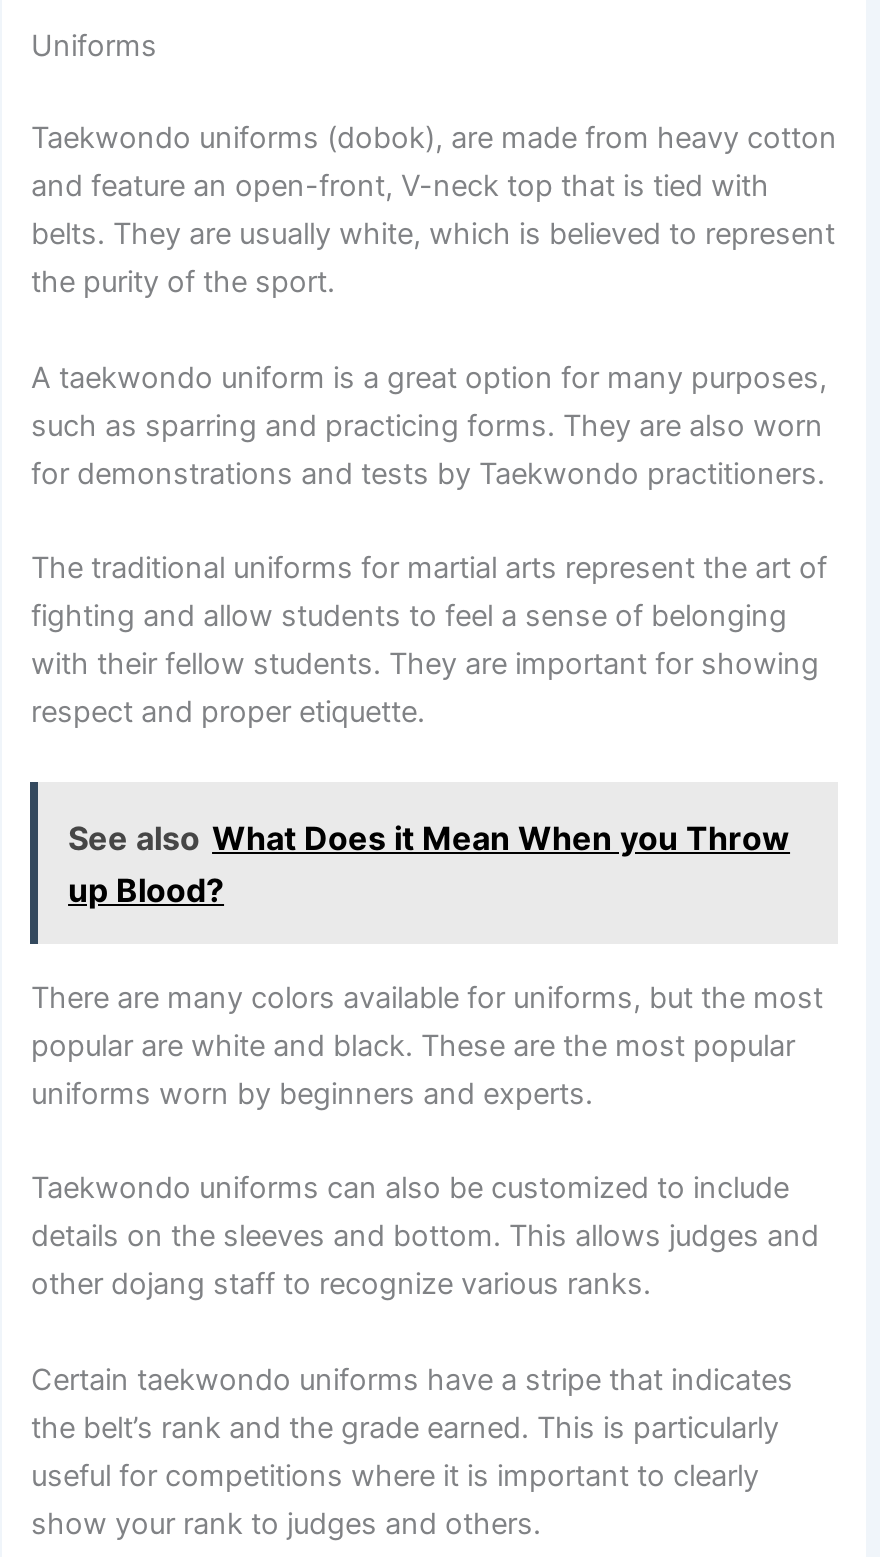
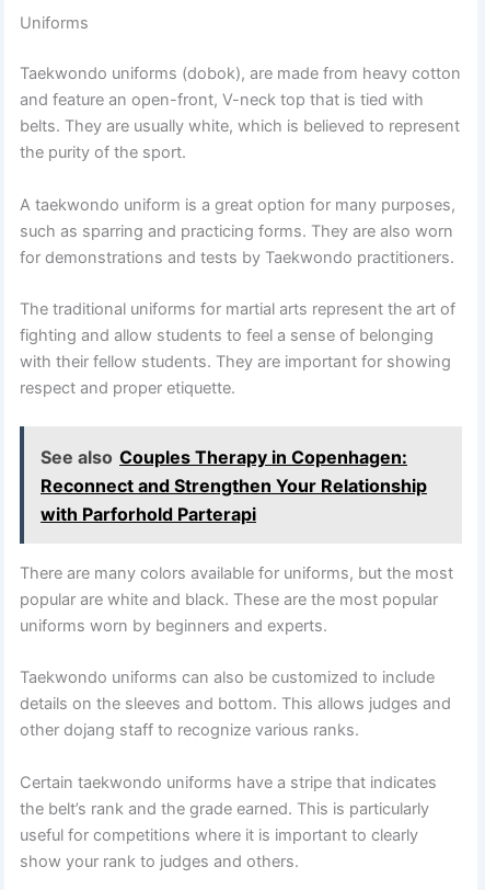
[68,818,790,910] See also What Does it Mean When you Throw | up Blood? -> [41,446,427,525] See also Couples Therapy in Copenhagen: | Reconnect and Strengthen Your Relationship | with Parforhold Parterapi

